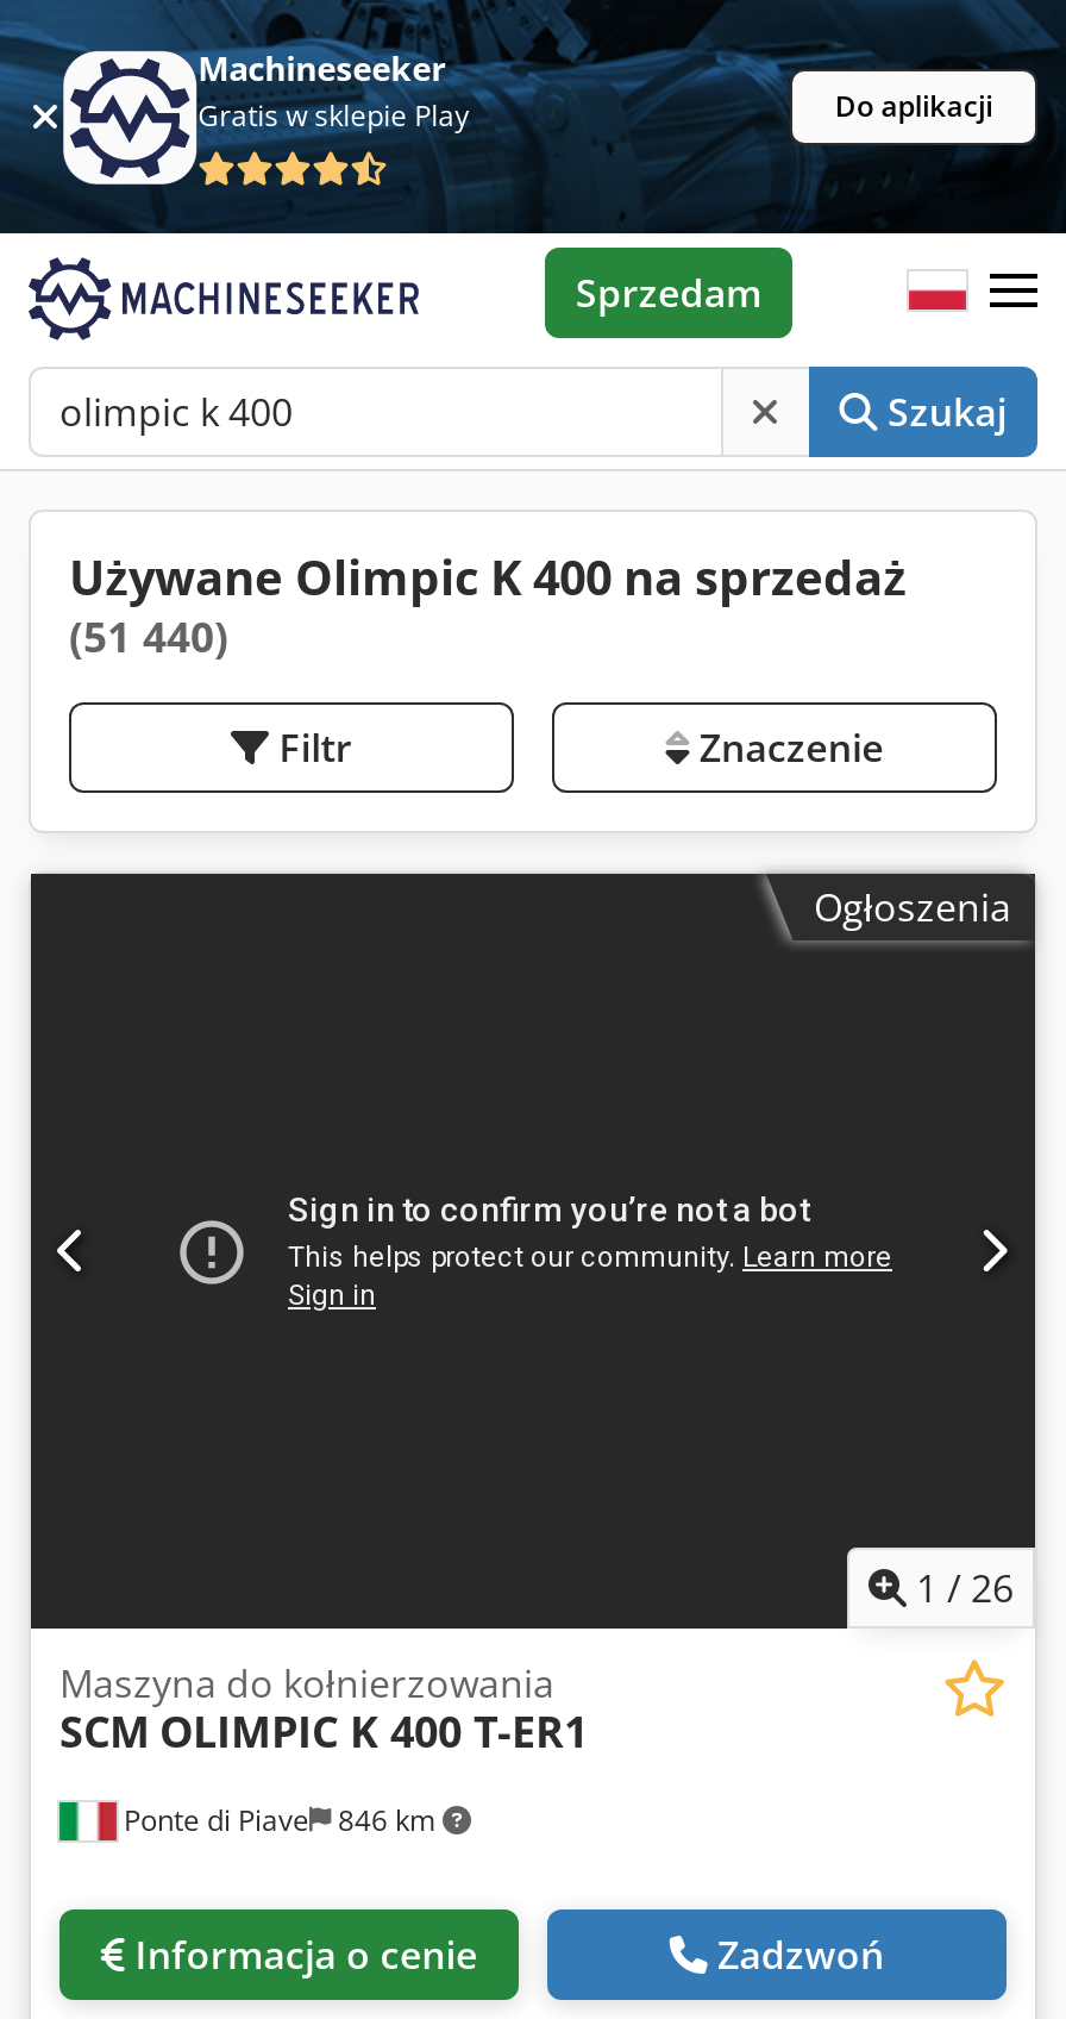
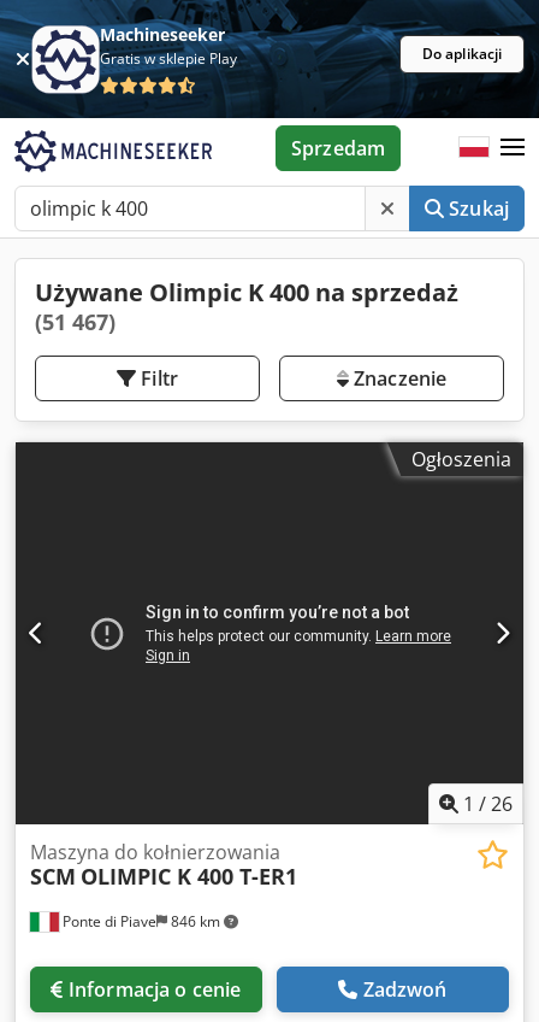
[69,607,228,664] (51 440) -> [35,307,115,336] (51 467)

